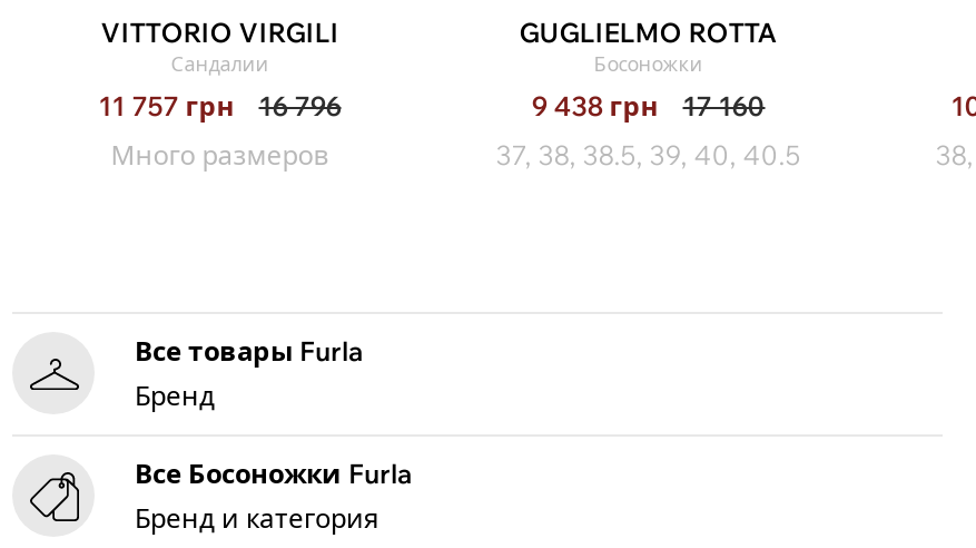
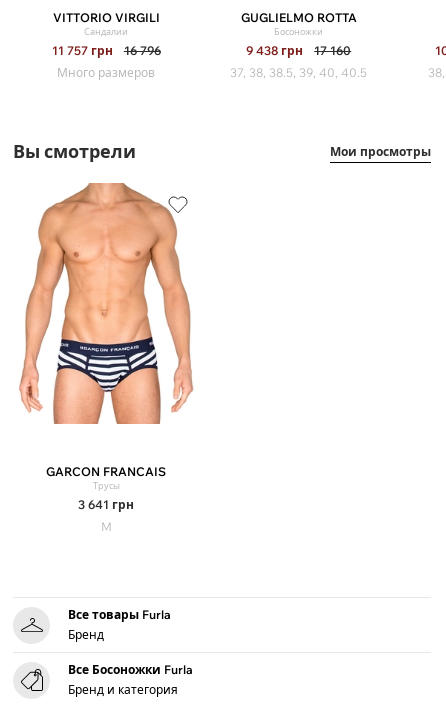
none -> [13,140,431,163] Вы смотрели | Мои просмотры
none -> [18,182,194,534] [image] | GARCON FRANCAIS | Трусы | 3 641 грн | M

